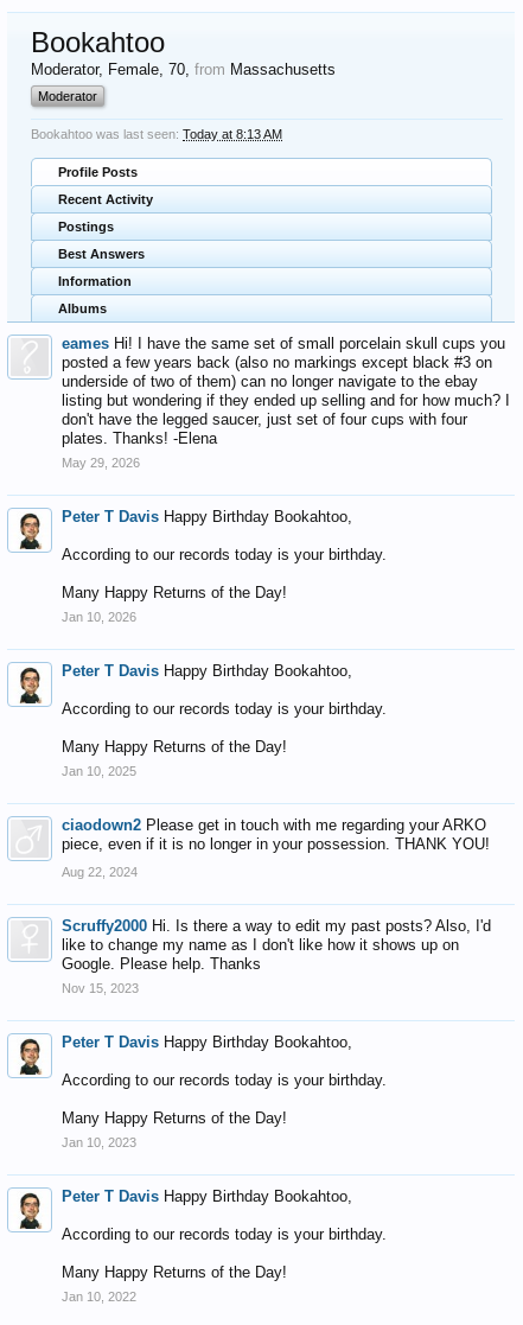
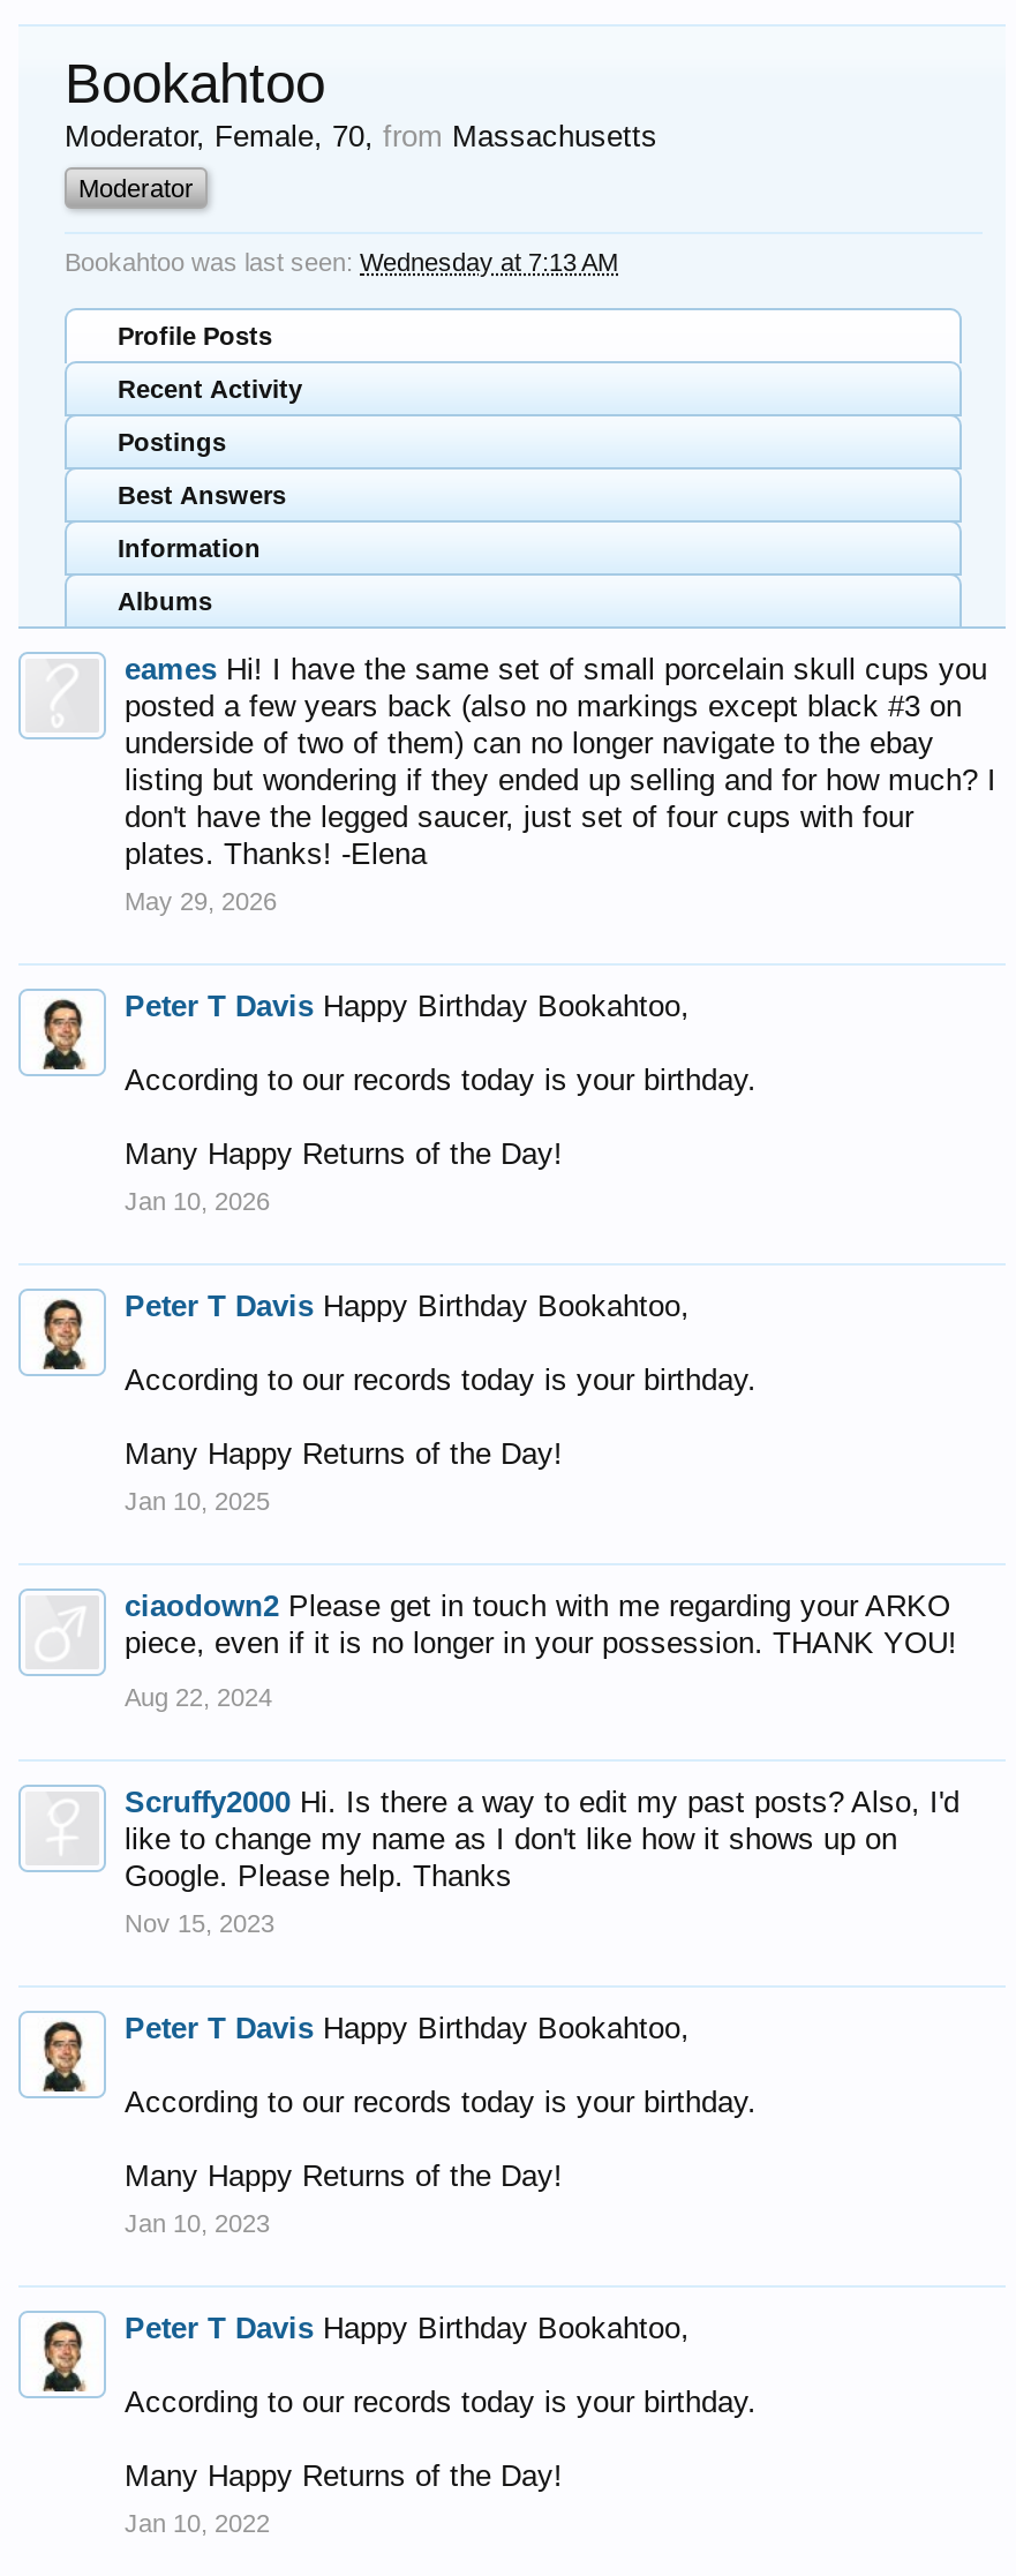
[31,127,282,141] Bookahtoo was last seen: Today at 8:13 AM -> [65,248,618,276] Bookahtoo was last seen: Wednesday at 7:13 AM

